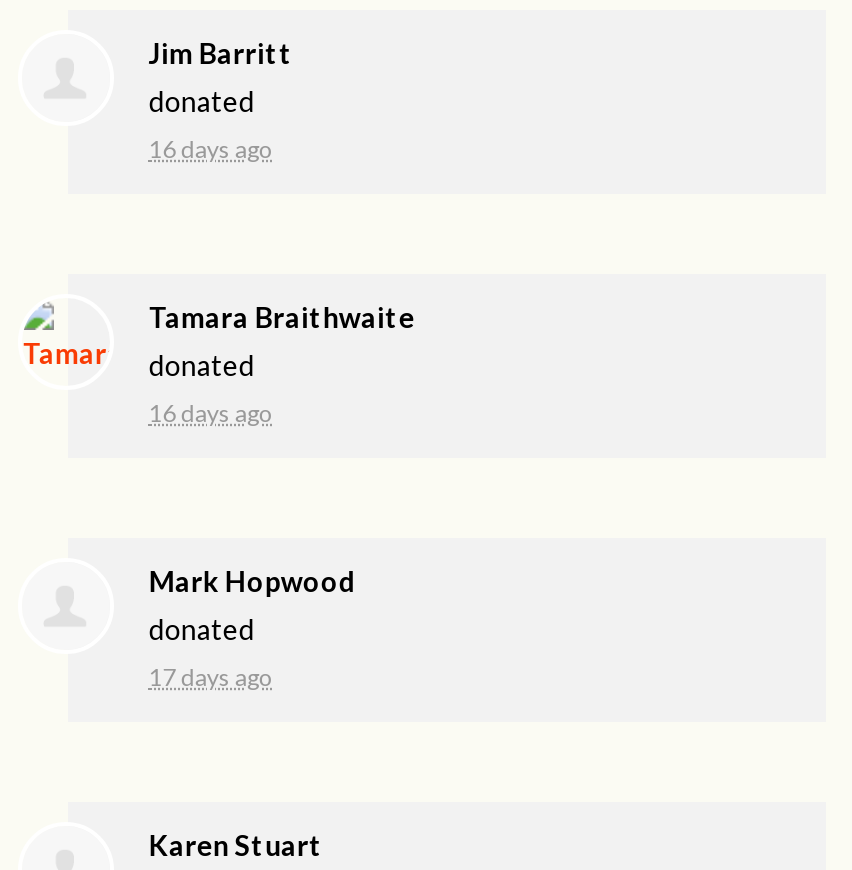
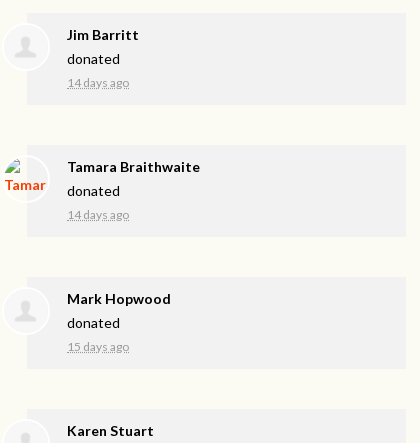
[149,133,273,163] 16 days ago -> [67,75,129,90] 14 days ago
[149,397,273,427] 16 days ago -> [67,207,129,222] 14 days ago
[149,661,273,691] 17 days ago -> [67,339,129,354] 15 days ago

